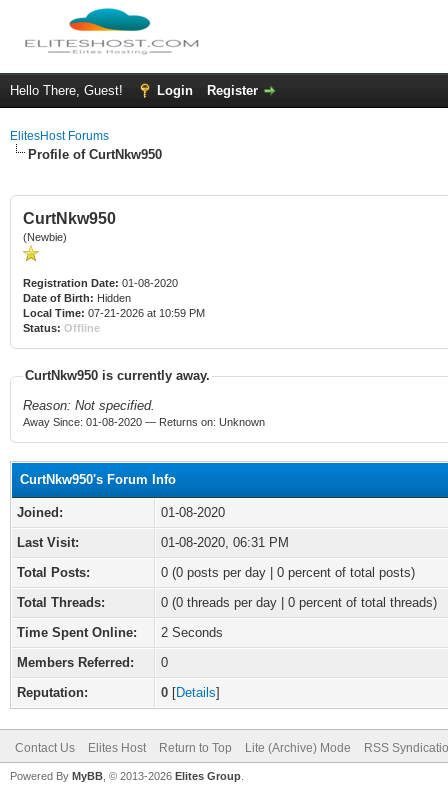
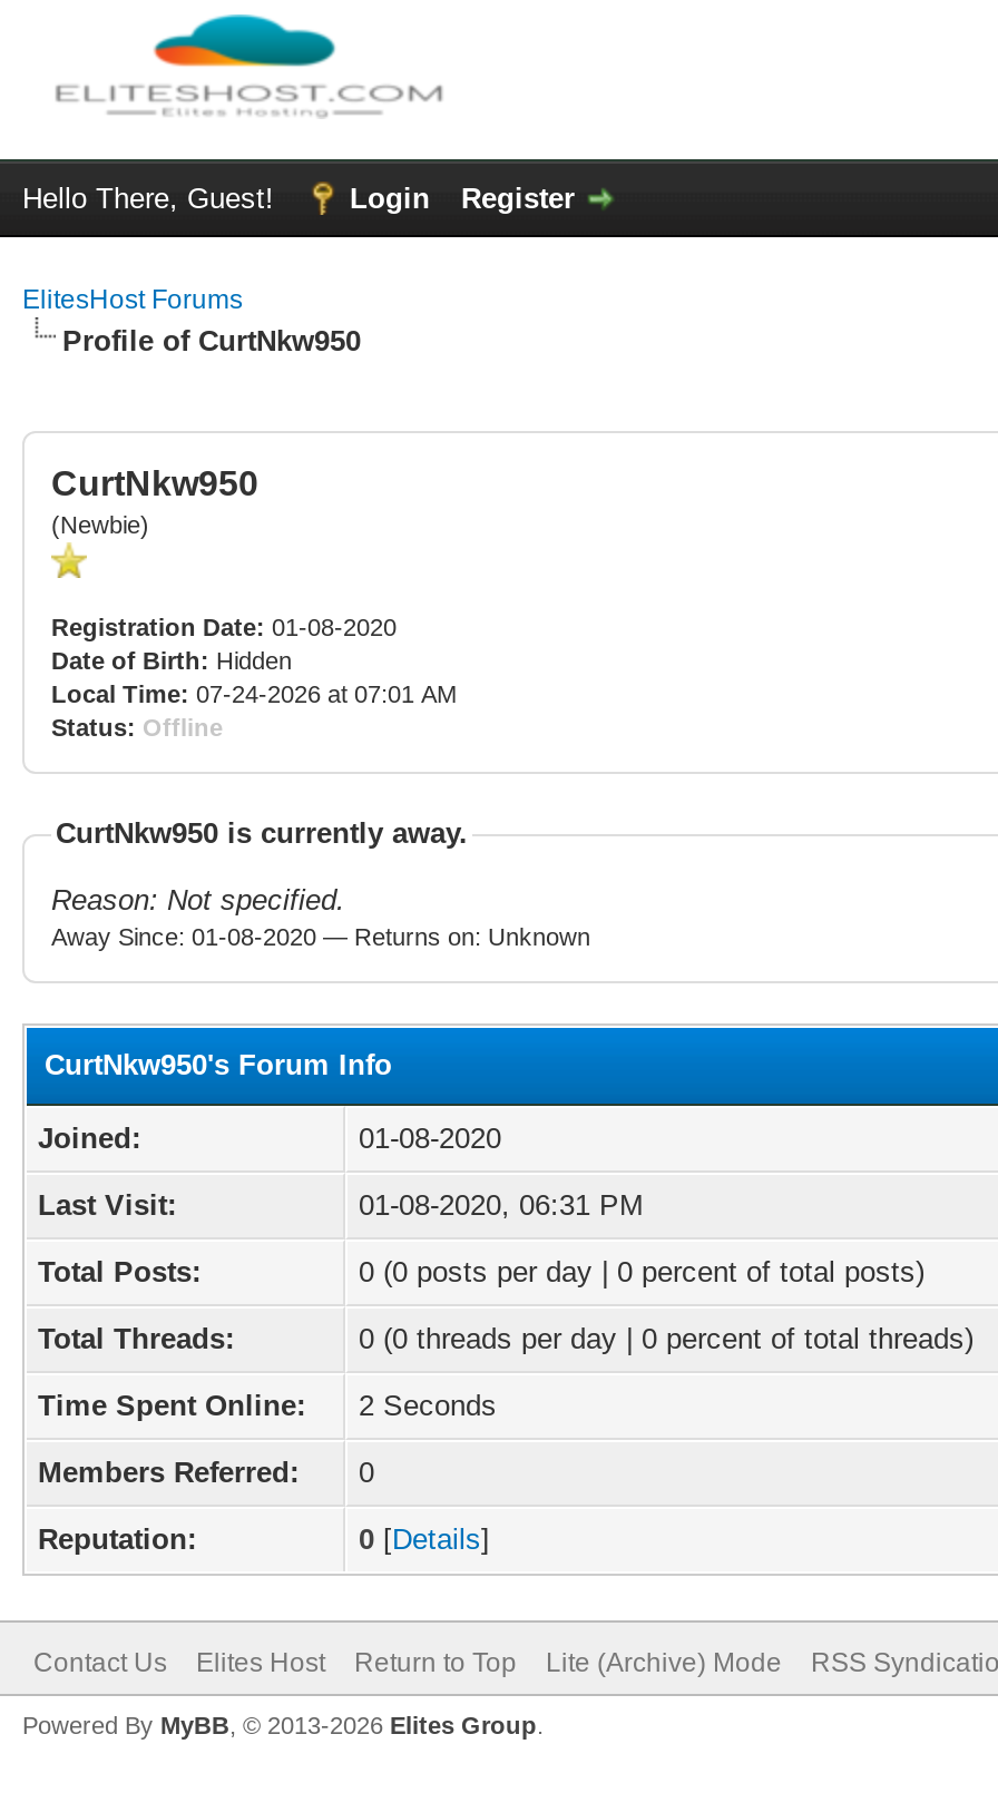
[23,307,205,319] Local Time: 07-21-2026 at 10:59 PM -> [51,680,457,707] Local Time: 07-24-2026 at 07:01 AM

